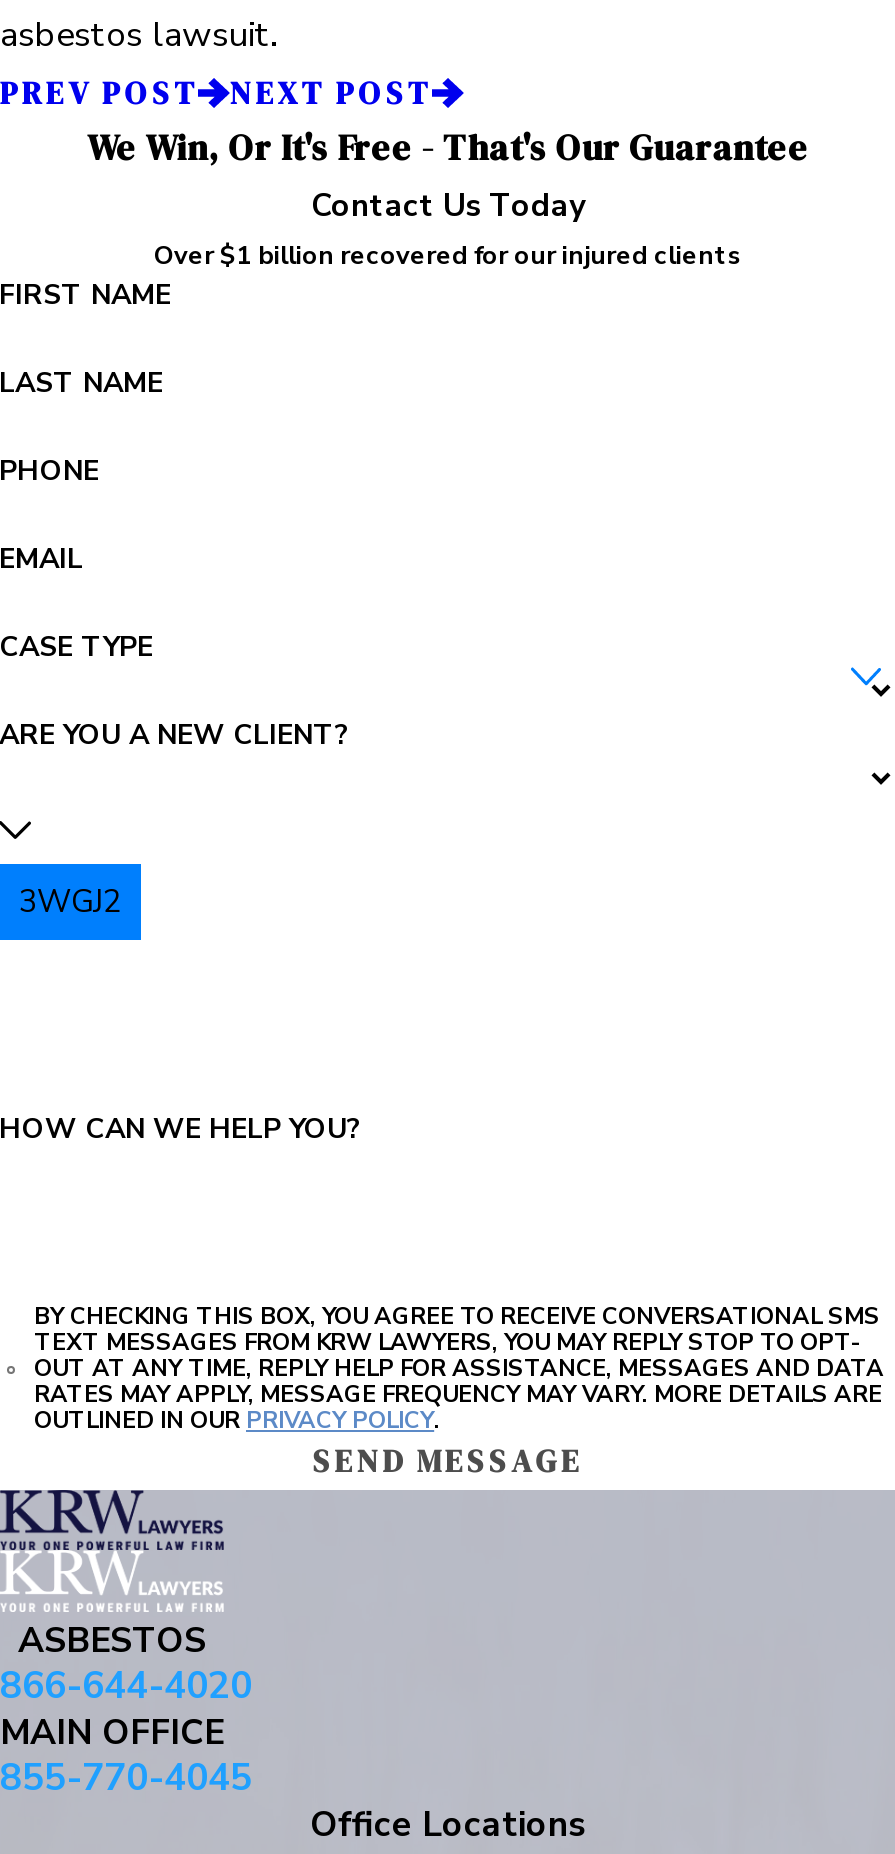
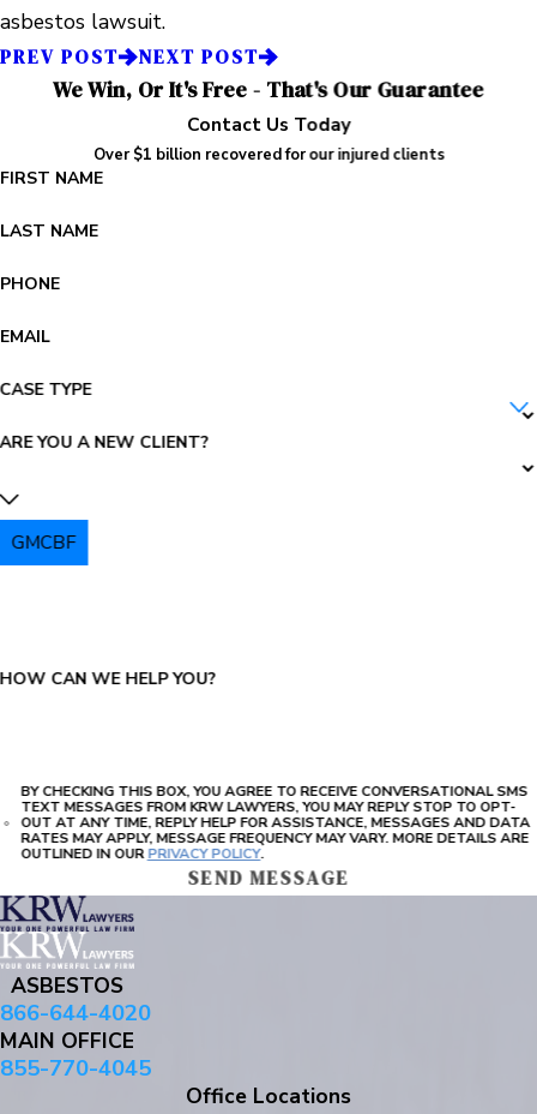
[19,880,121,922] 3WGJ2 -> [11,529,76,555] GMCBF

